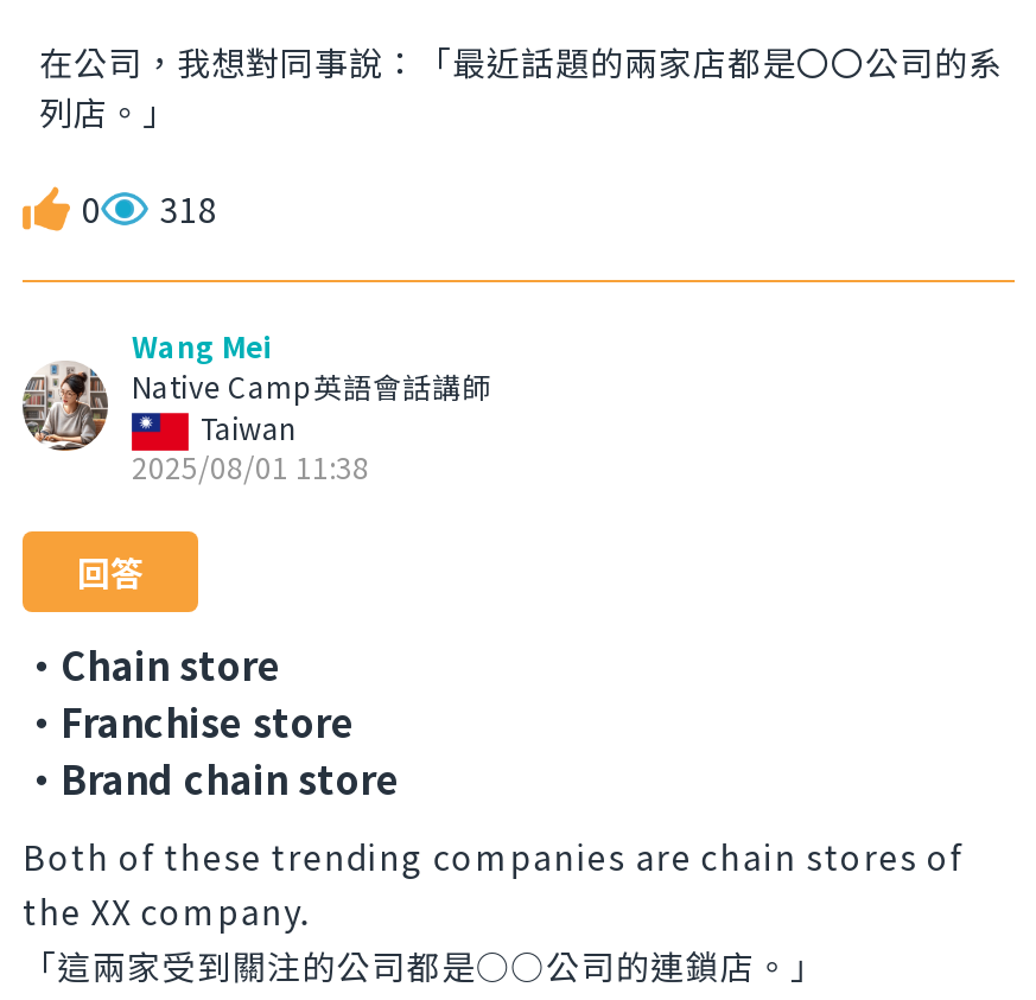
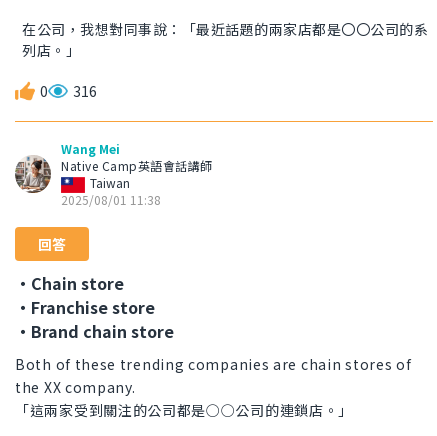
[82,186,217,233] 0 318 -> [40,81,97,101] 0 316

